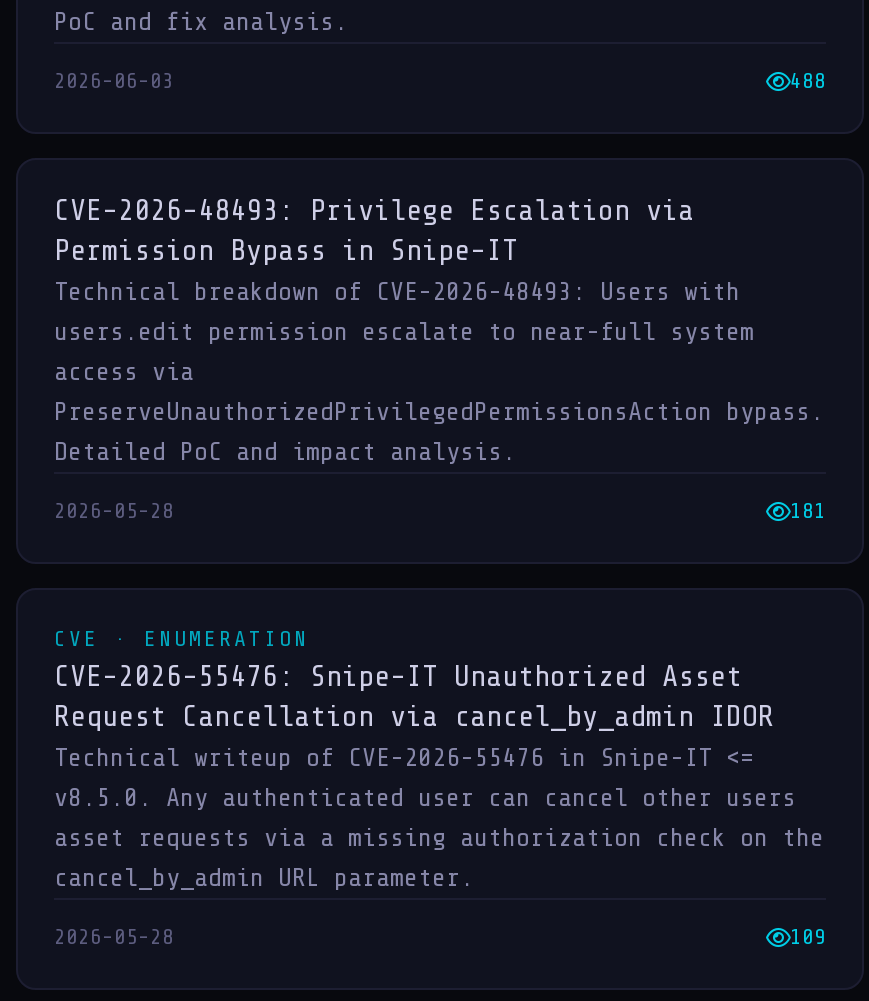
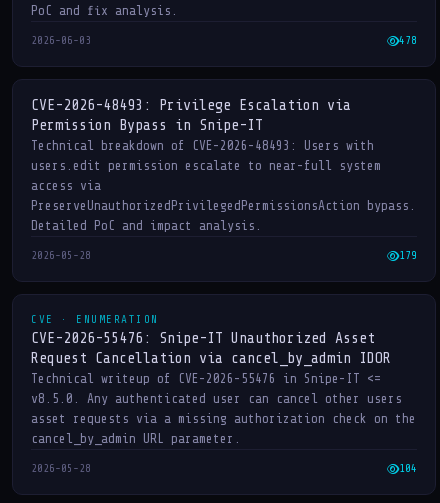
[790,69,826,95] 488 -> [399,34,417,47] 478
[790,499,826,525] 181 -> [399,249,417,262] 179
[790,925,826,951] 109 -> [399,462,417,475] 104

